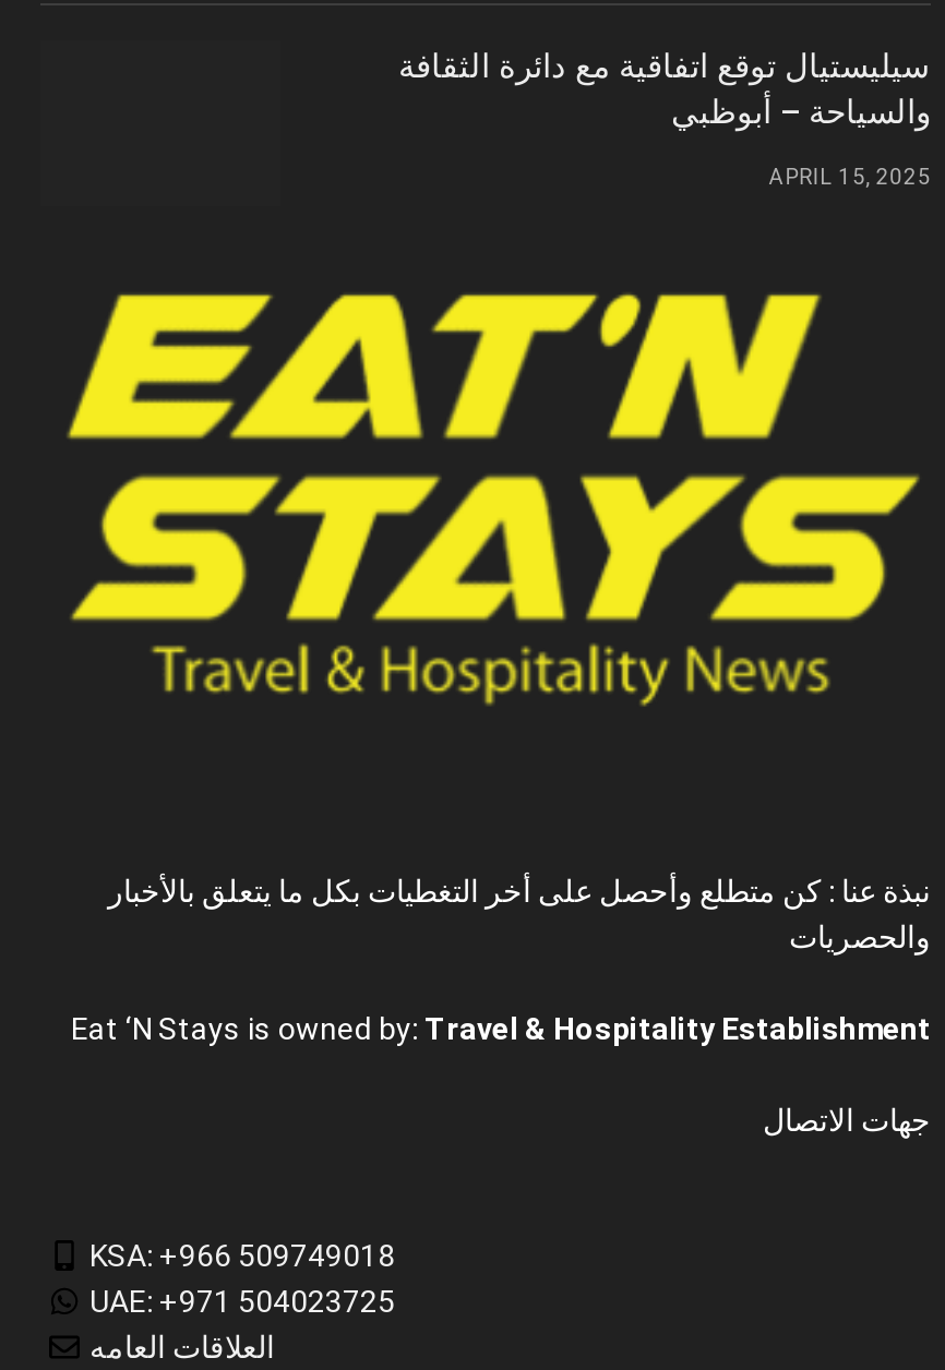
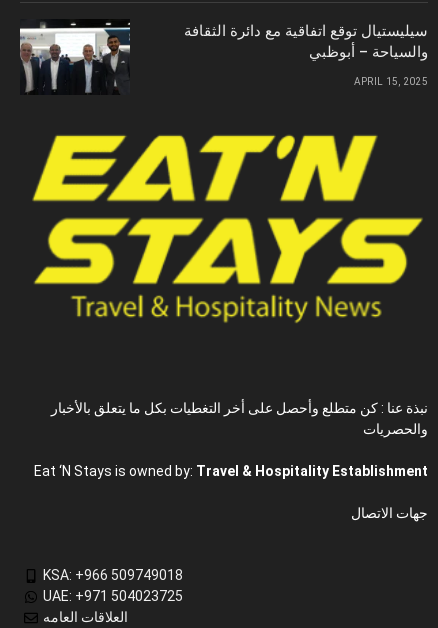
none -> [19,20,131,93] [image]

